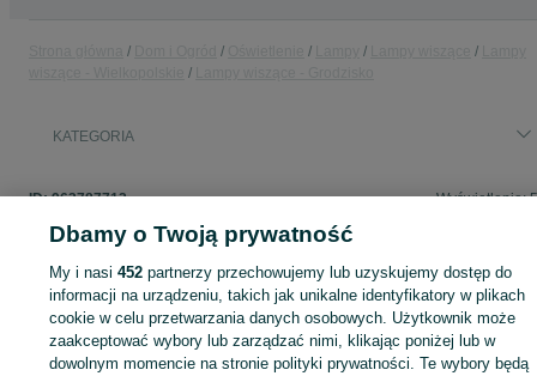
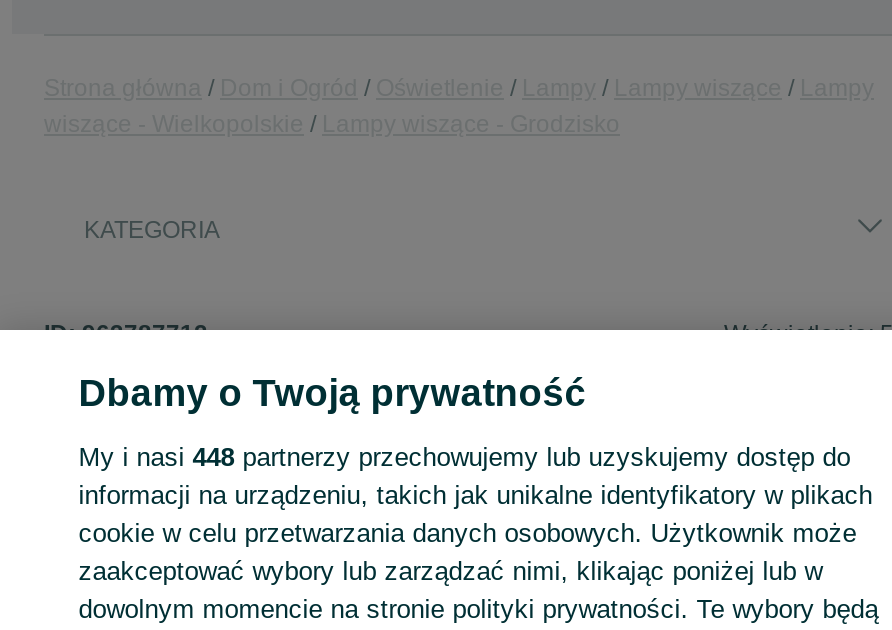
[49,263,512,281] My i nasi 452 partnerzy przechowujemy lub uzyskujemy dostęp do -> [78,442,850,472] My i nasi 448 partnerzy przechowujemy lub uzyskujemy dostęp do

